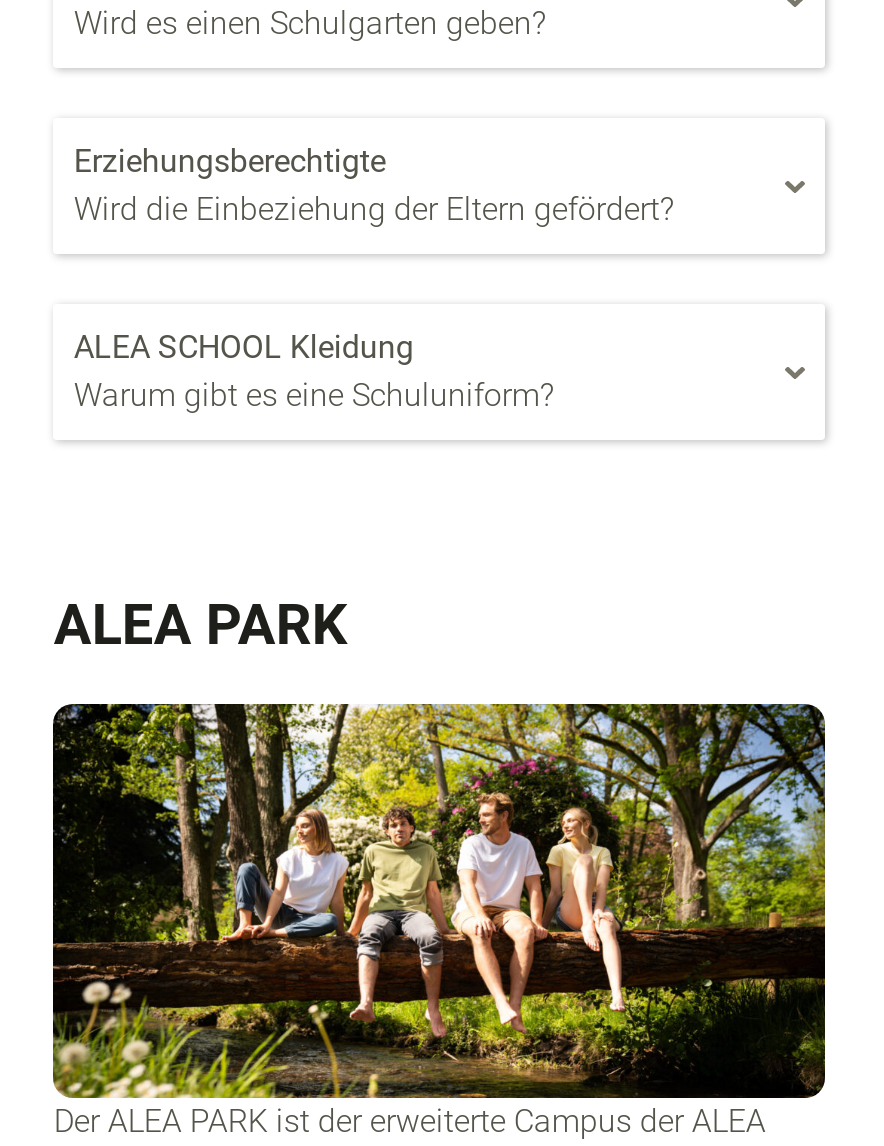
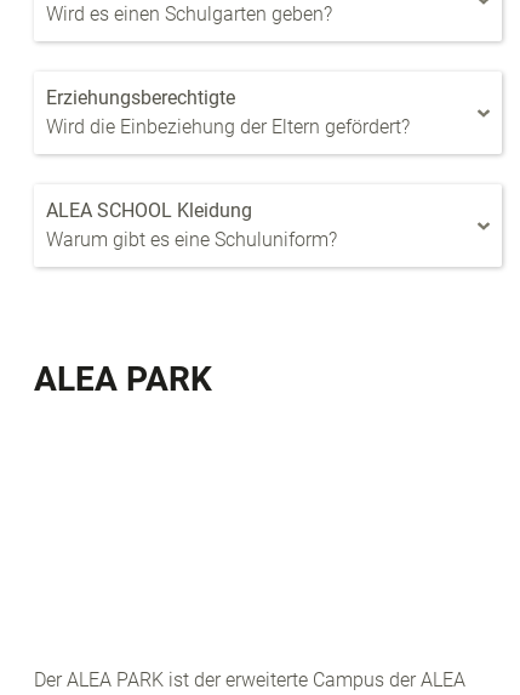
[51,702,827,1100] [image] -> none

